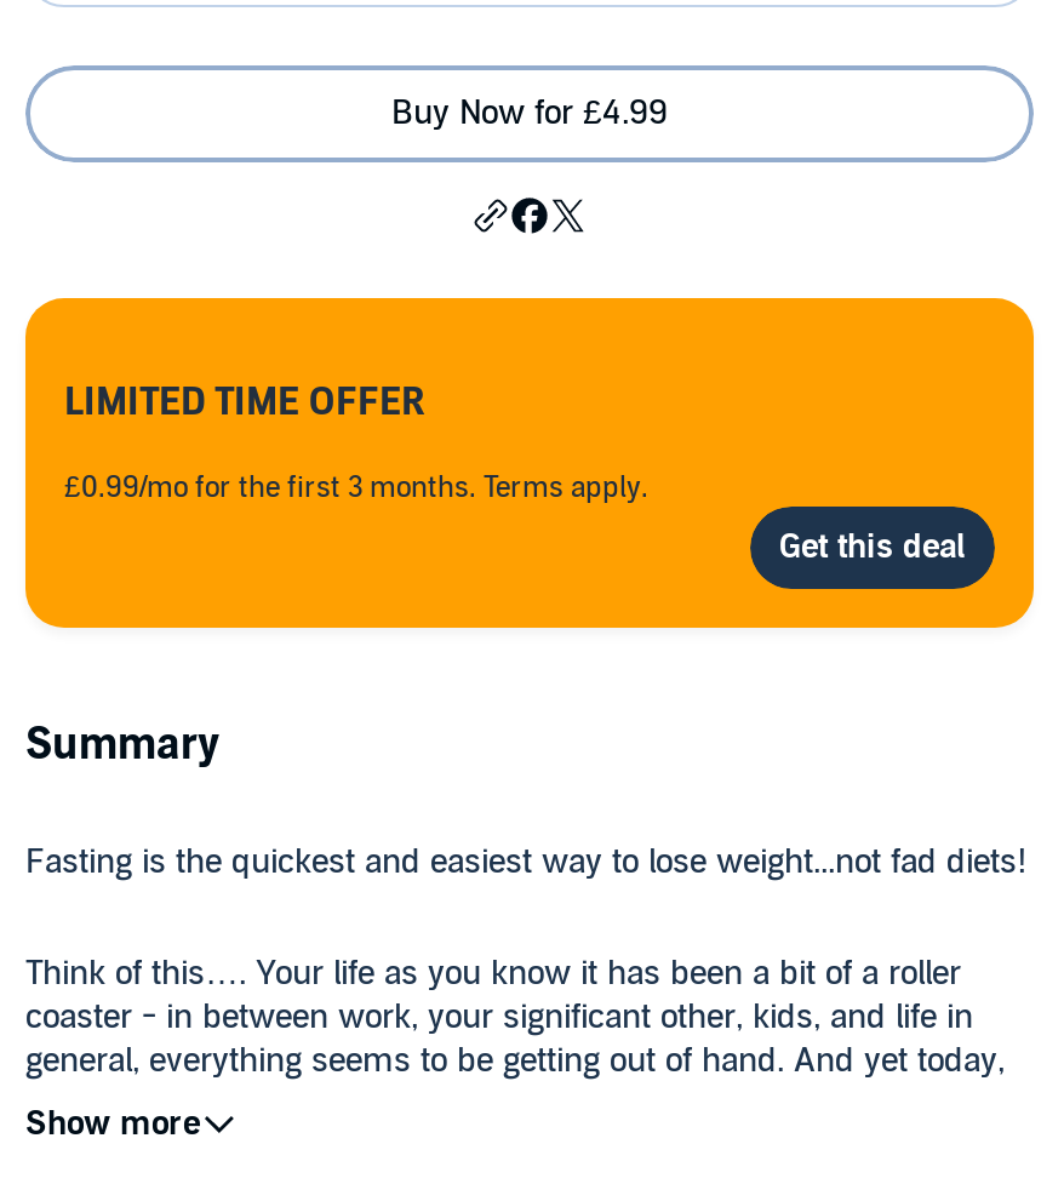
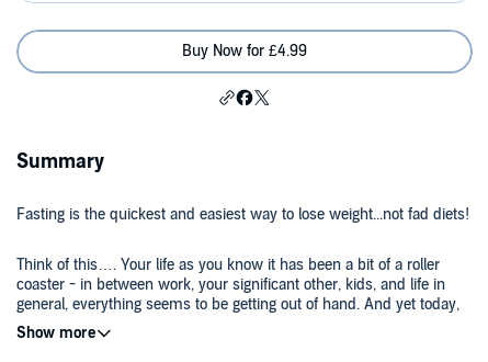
[23,296,1036,630] [image] | LIMITED TIME OFFER | £0.99/mo for the first 3 months. Terms apply. -> none

